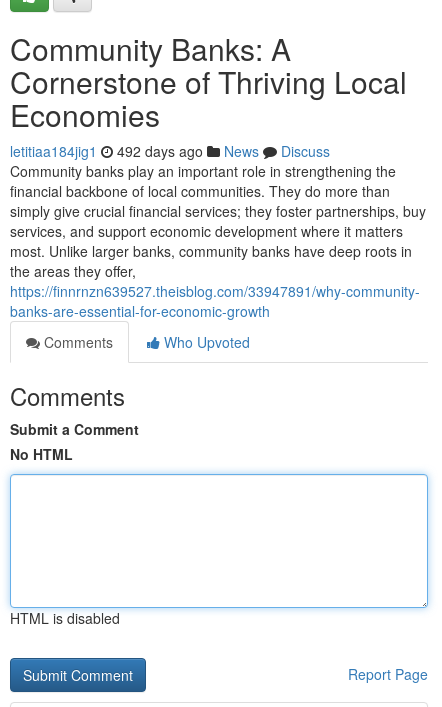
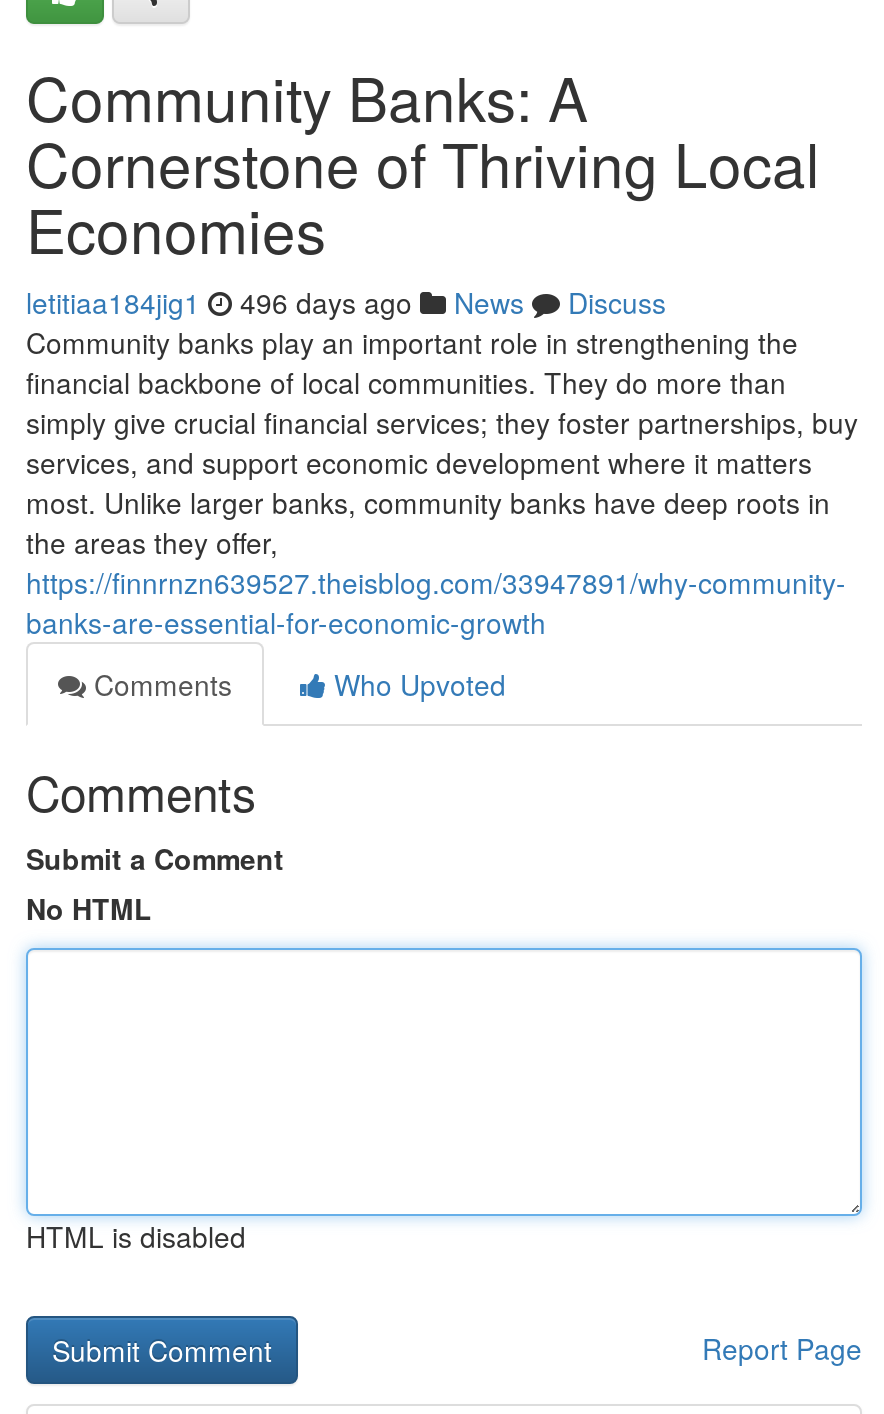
[10,141,330,161] letitiaa184jig1 492 days ago News Discuss -> [26,282,666,322] letitiaa184jig1 496 days ago News Discuss

